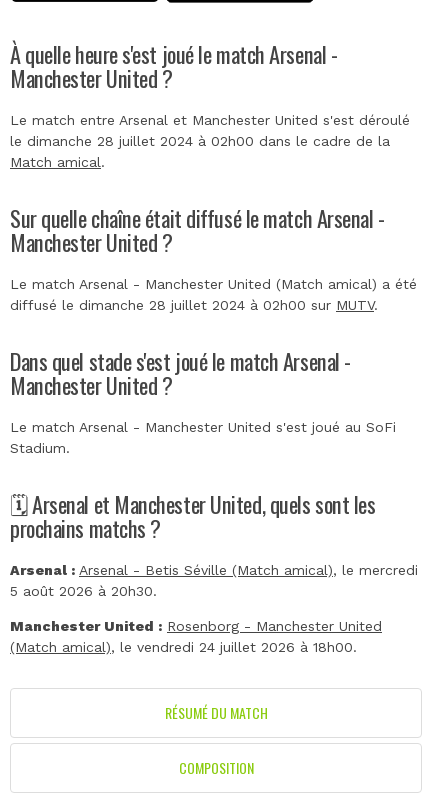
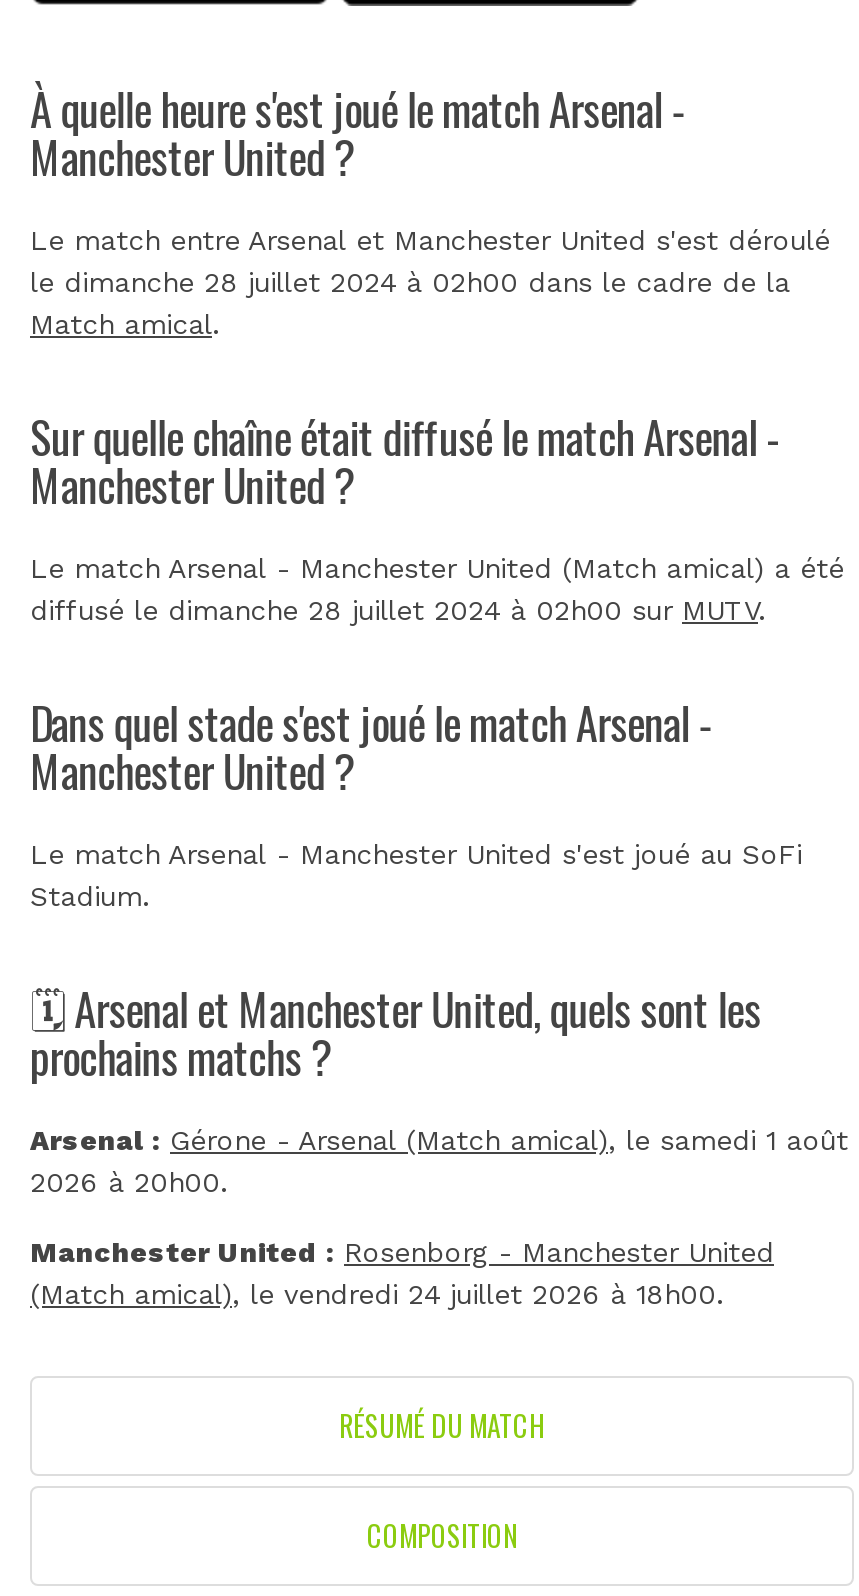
[10,562,418,599] Arsenal : Arsenal - Betis Séville (Match amical), le mercredi | 5 août 2026 à 20h30. -> [30,1125,848,1199] Arsenal : Gérone - Arsenal (Match amical), le samedi 1 août | 2026 à 20h00.

